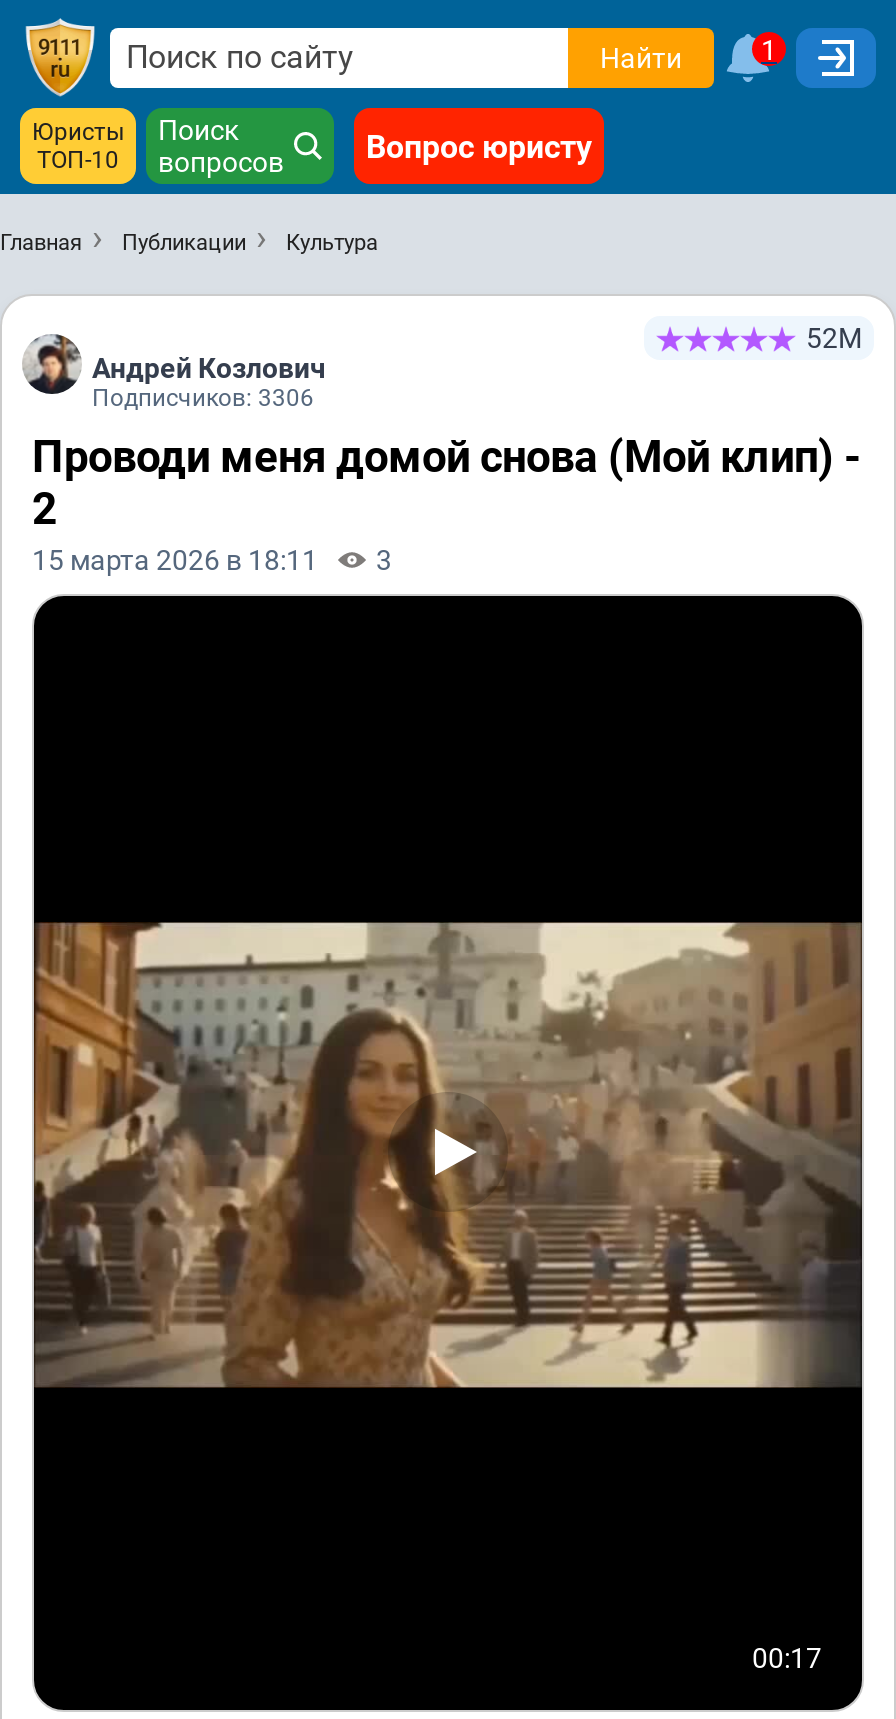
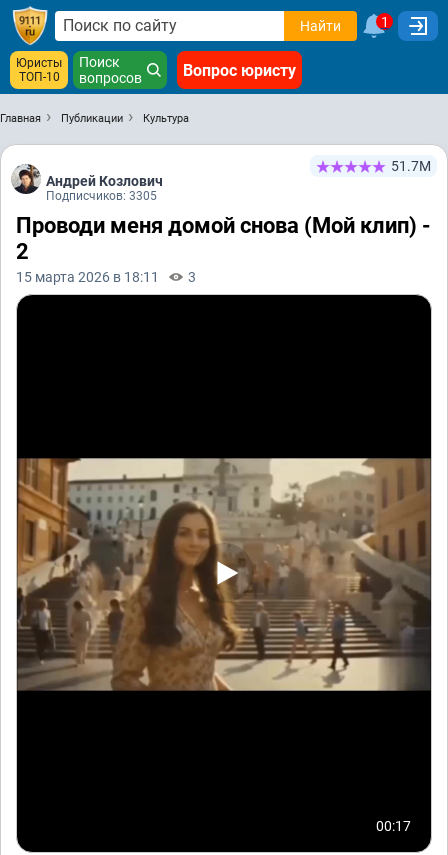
[806,322,862,354] 52М -> [391,158,431,174] 51.7М
[92,384,314,412] Подписчиков: 3306 -> [46,189,157,203] Подписчиков: 3305

